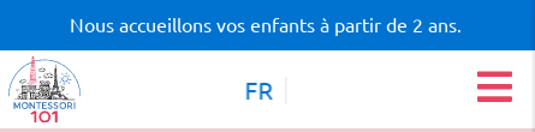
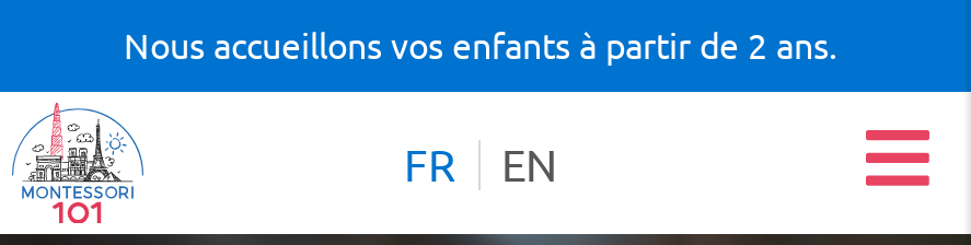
none -> [501,139,558,189] EN

